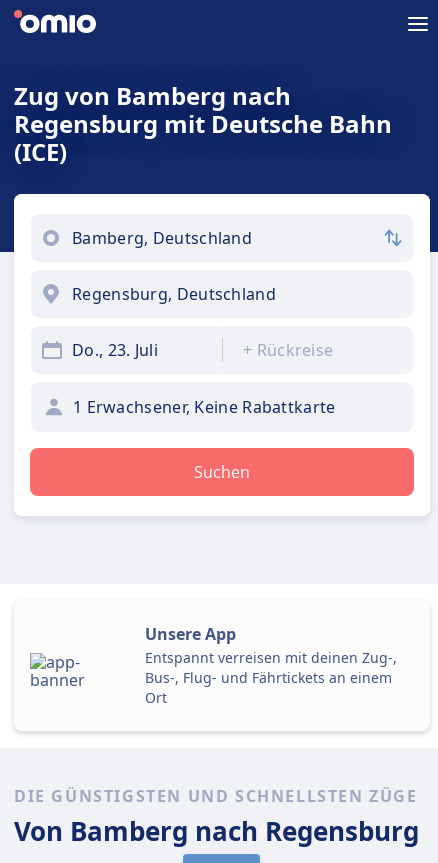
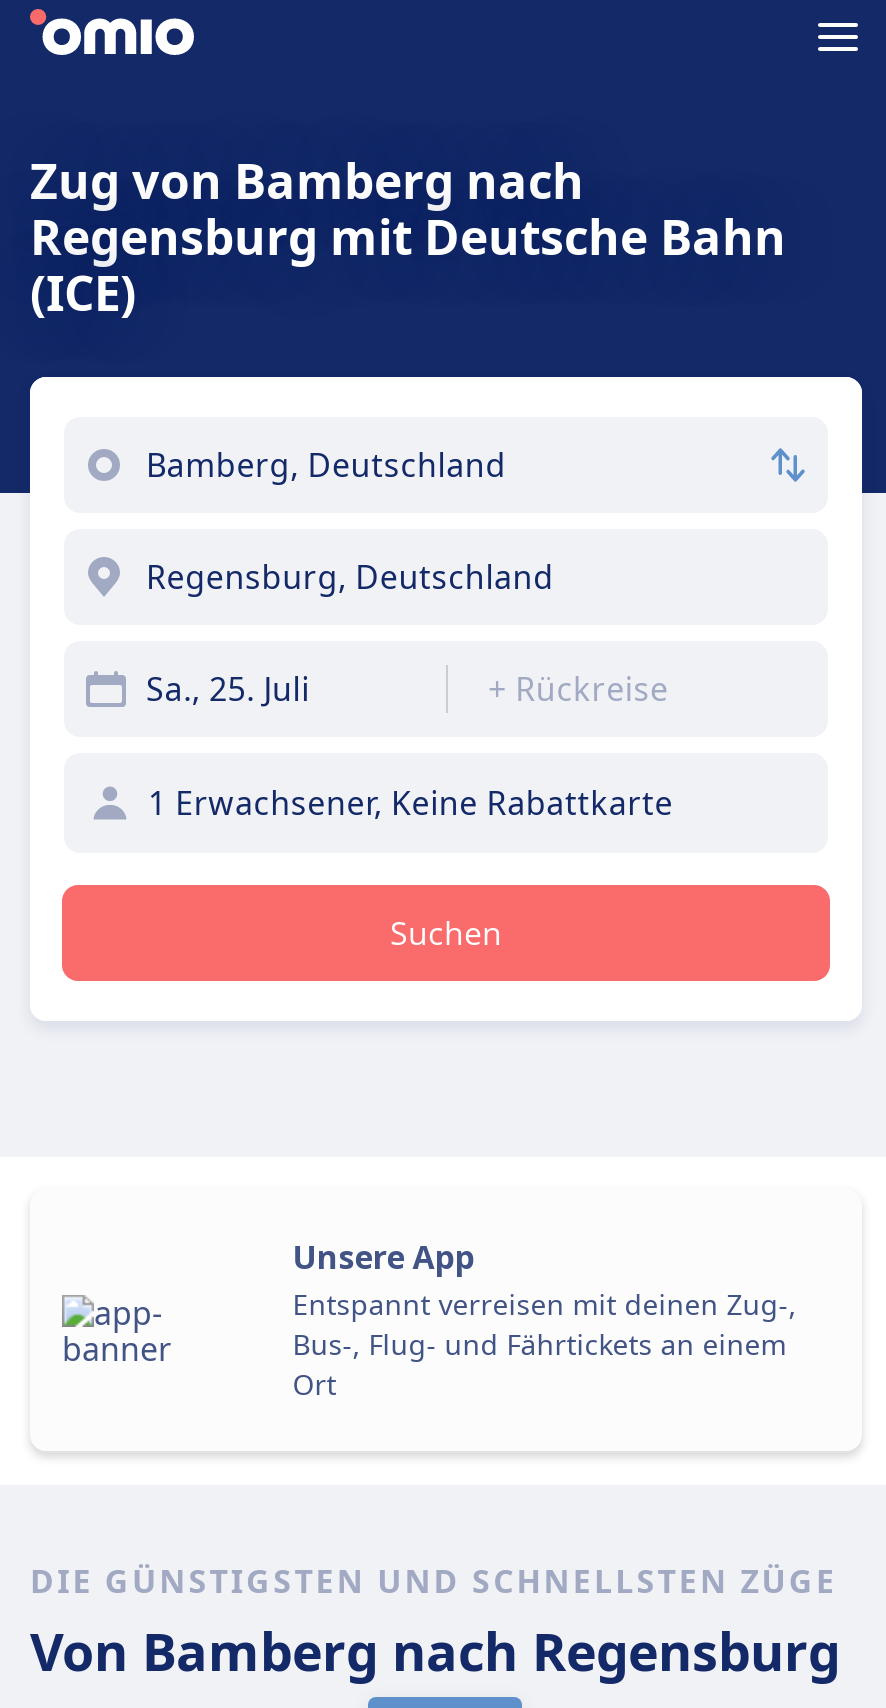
[72,339,158,361] Do., 23. Juli -> [146,667,310,711] Sa., 25. Juli

